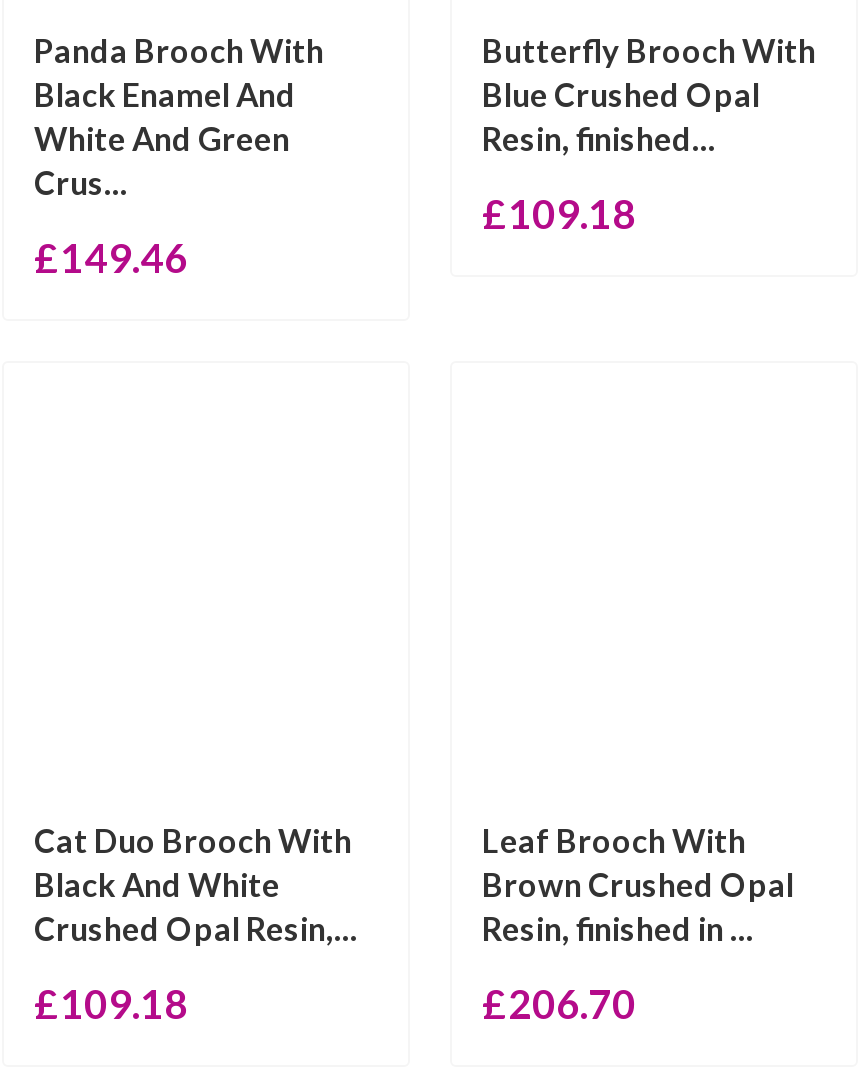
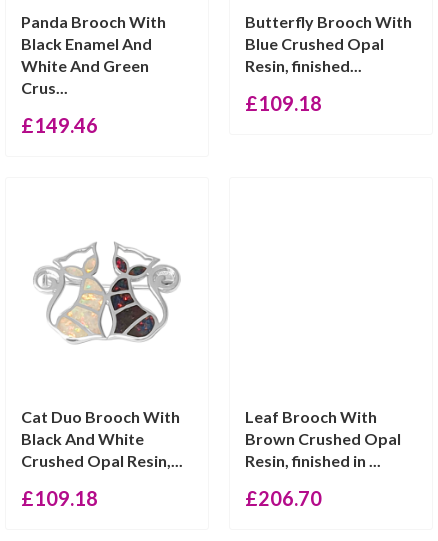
none -> [33,241,181,345] [image]

